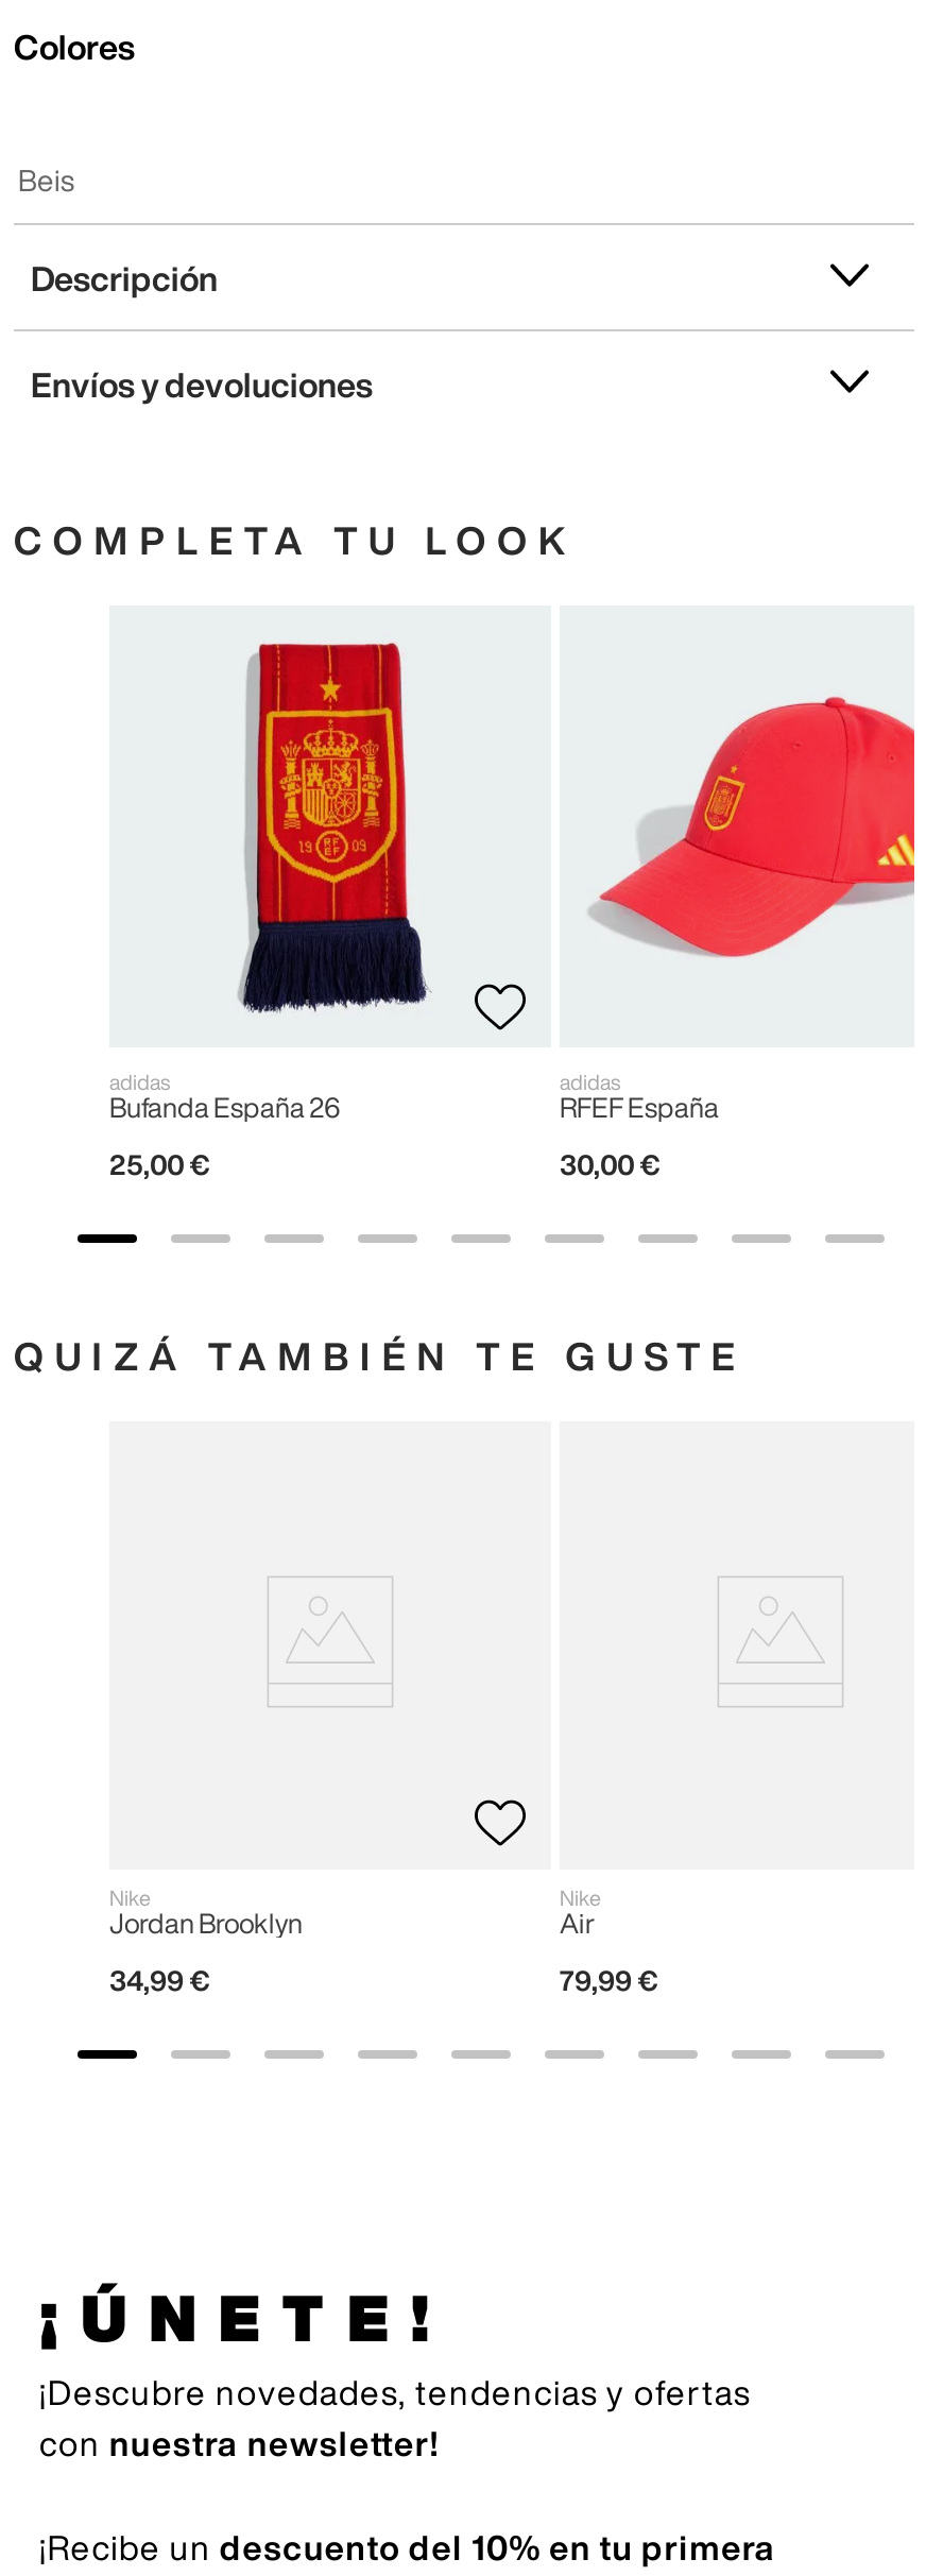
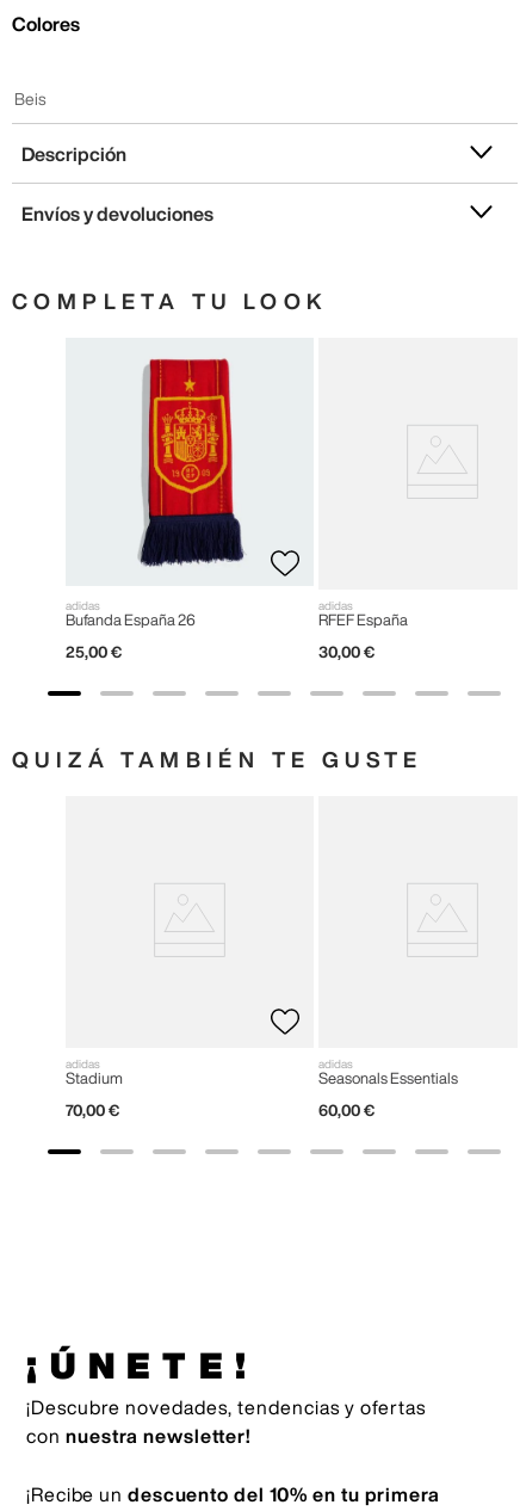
[587,695,916,958] [image] -> none
[109,1886,303,1937] Nike | Jordan Brooklyn -> [66,1057,123,1086] adidas | Stadium
[560,1886,600,1937] Nike | Air -> [318,1057,458,1086] adidas | Seasonals Essentials
[109,1967,209,1995] 34,99 € -> [66,1103,119,1118] 70,00 €
[560,1967,657,1995] 79,99 € -> [318,1103,374,1118] 60,00 €

